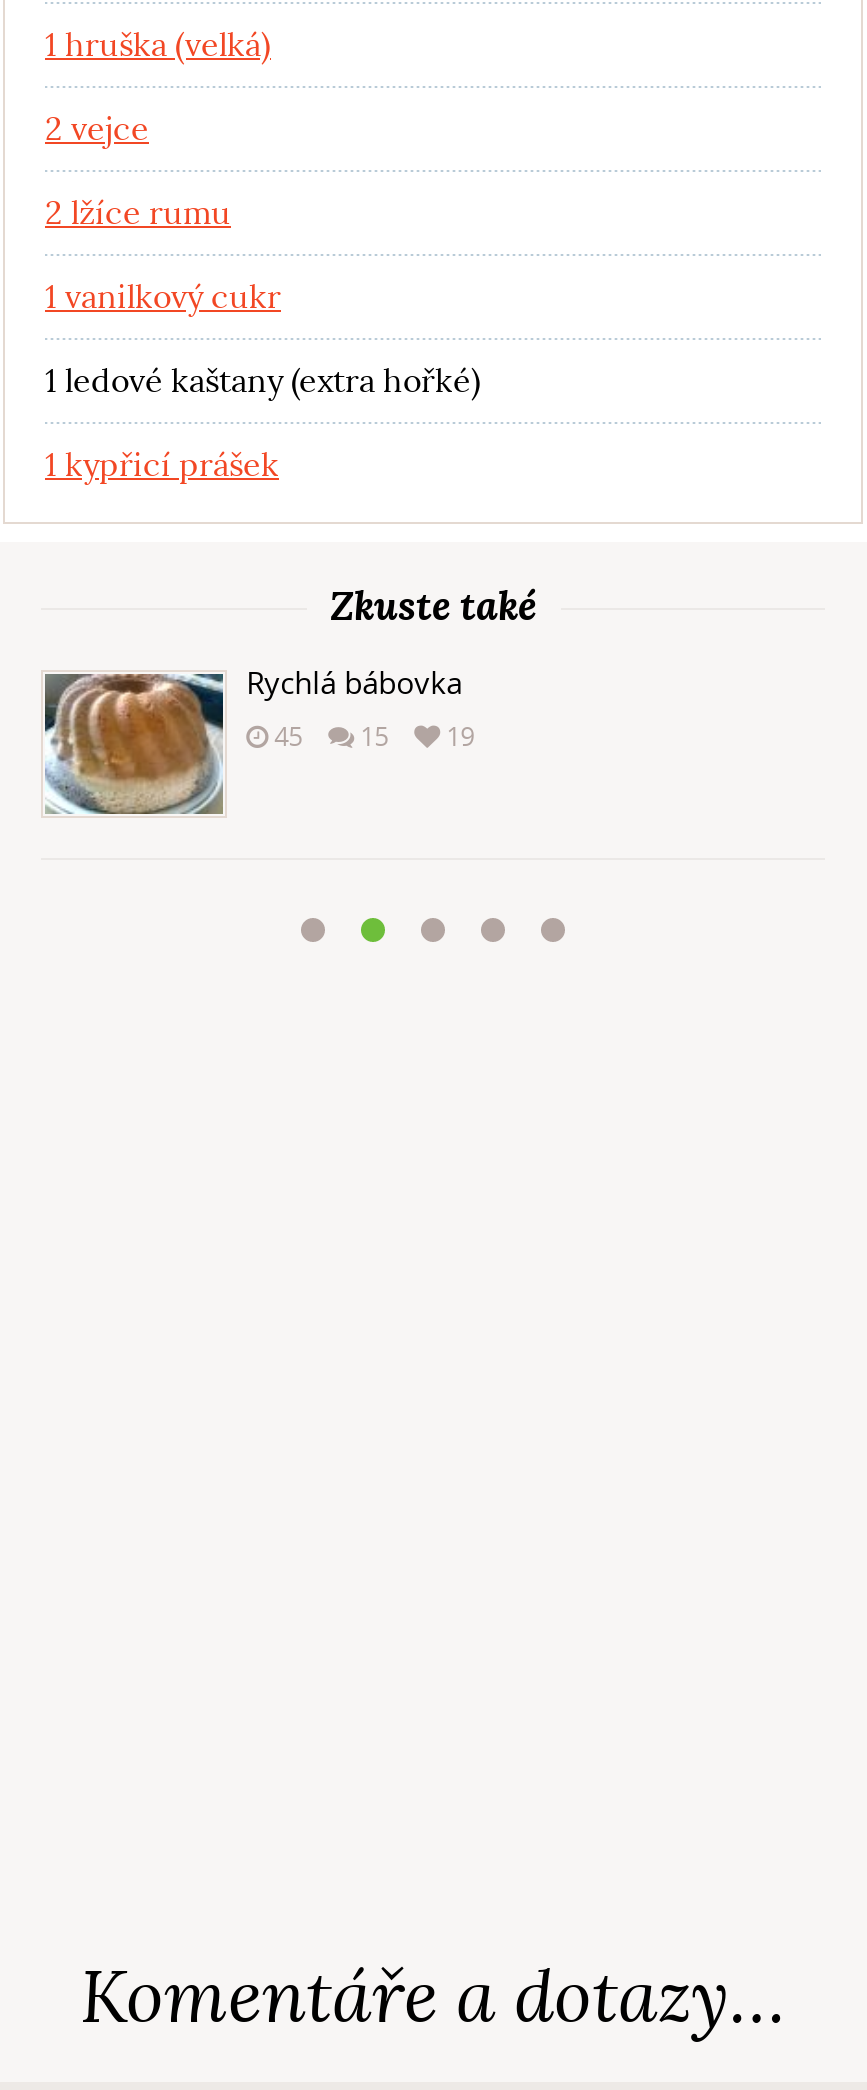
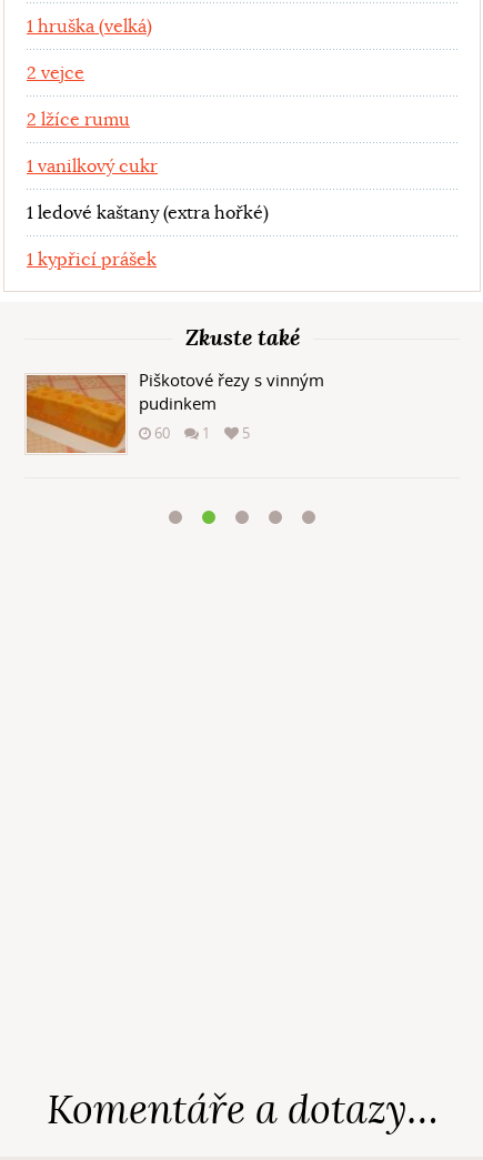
[43,661,474,816] [image] | Rychlá bábovka | 45 | 15 | 19 -> [26,368,324,454] [image] | Piškotové řezy s vinným | pudinkem | 60 | 1 | 5

